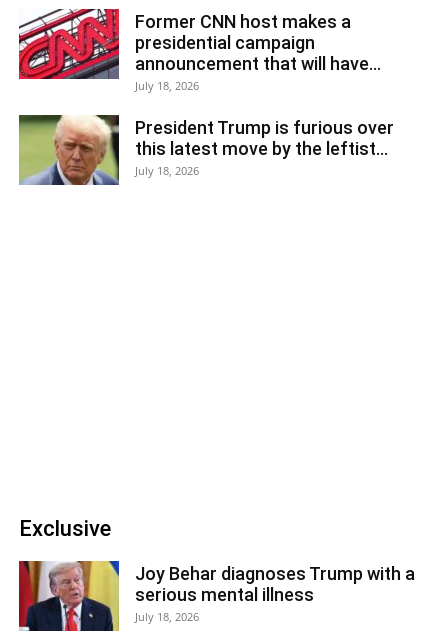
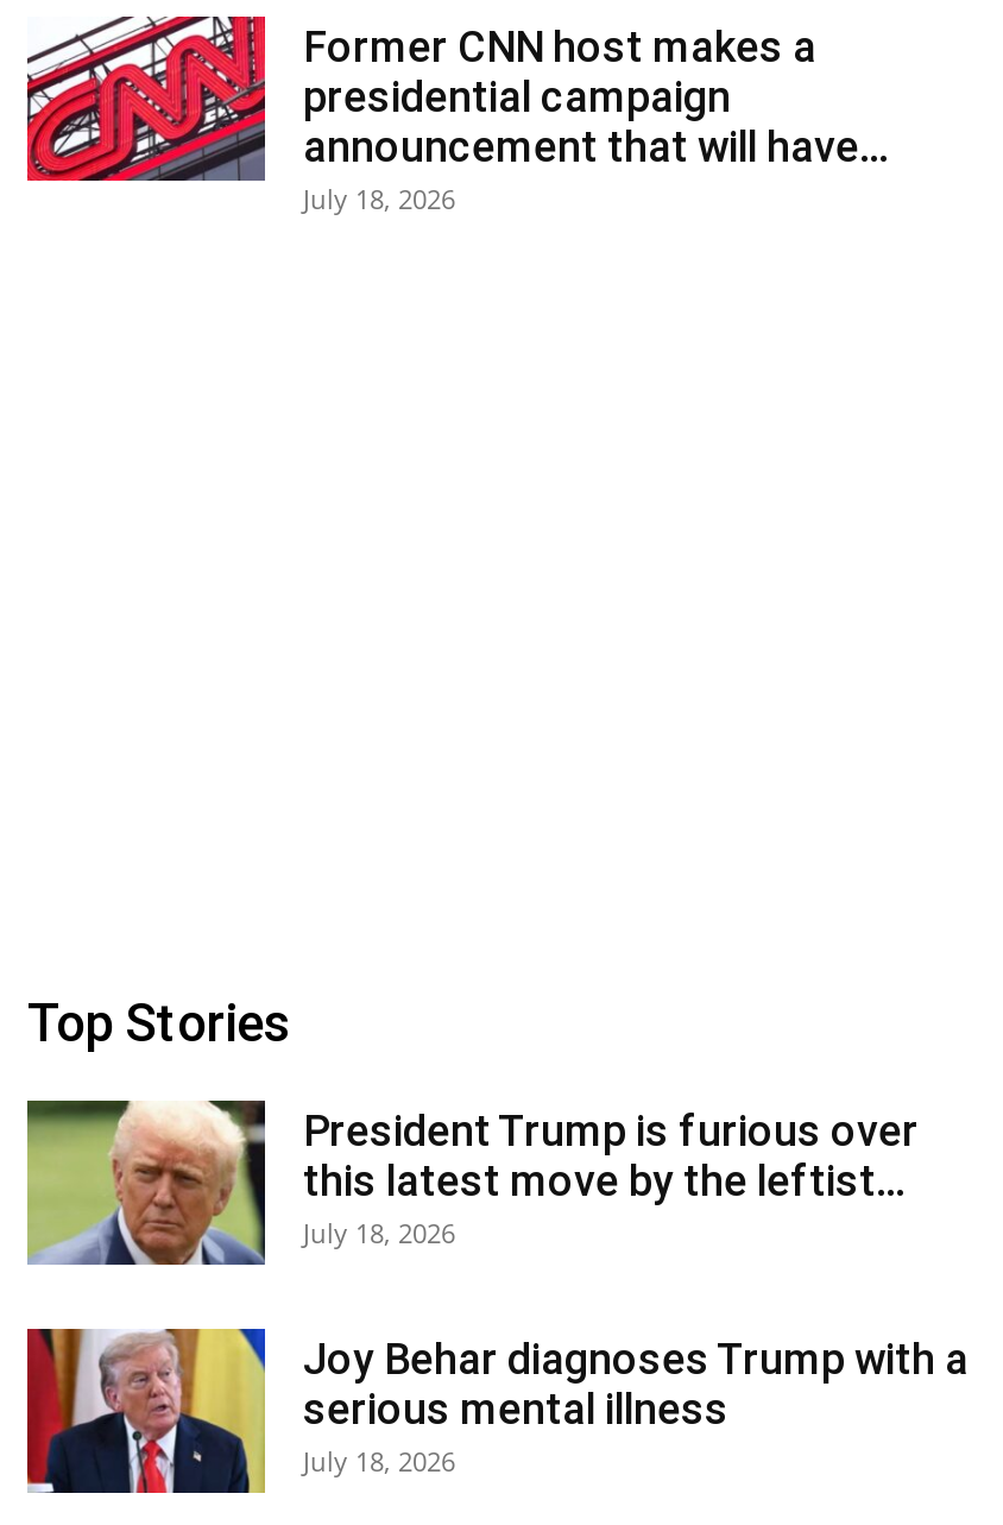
none -> [27,993,291,1053] Top Stories
moved [18,114,394,186] -> [25,1098,919,1269]: [image] | President Trump is furious over | this latest move by the leftist... | July 18, 2026
[19,516,111,541] Exclusive -> none

